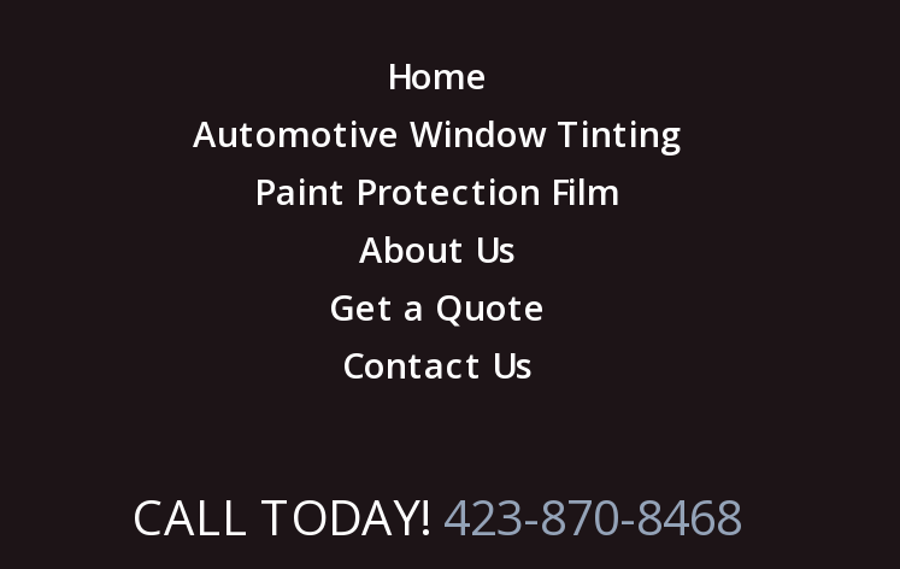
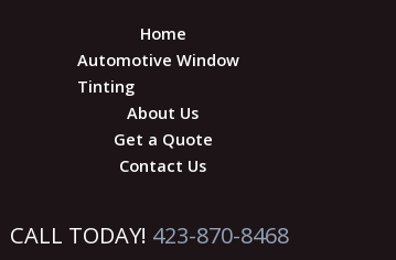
[193,109,682,215] Automotive Window Tinting | Paint Protection Film -> [78,49,240,97] Automotive Window | Tinting

